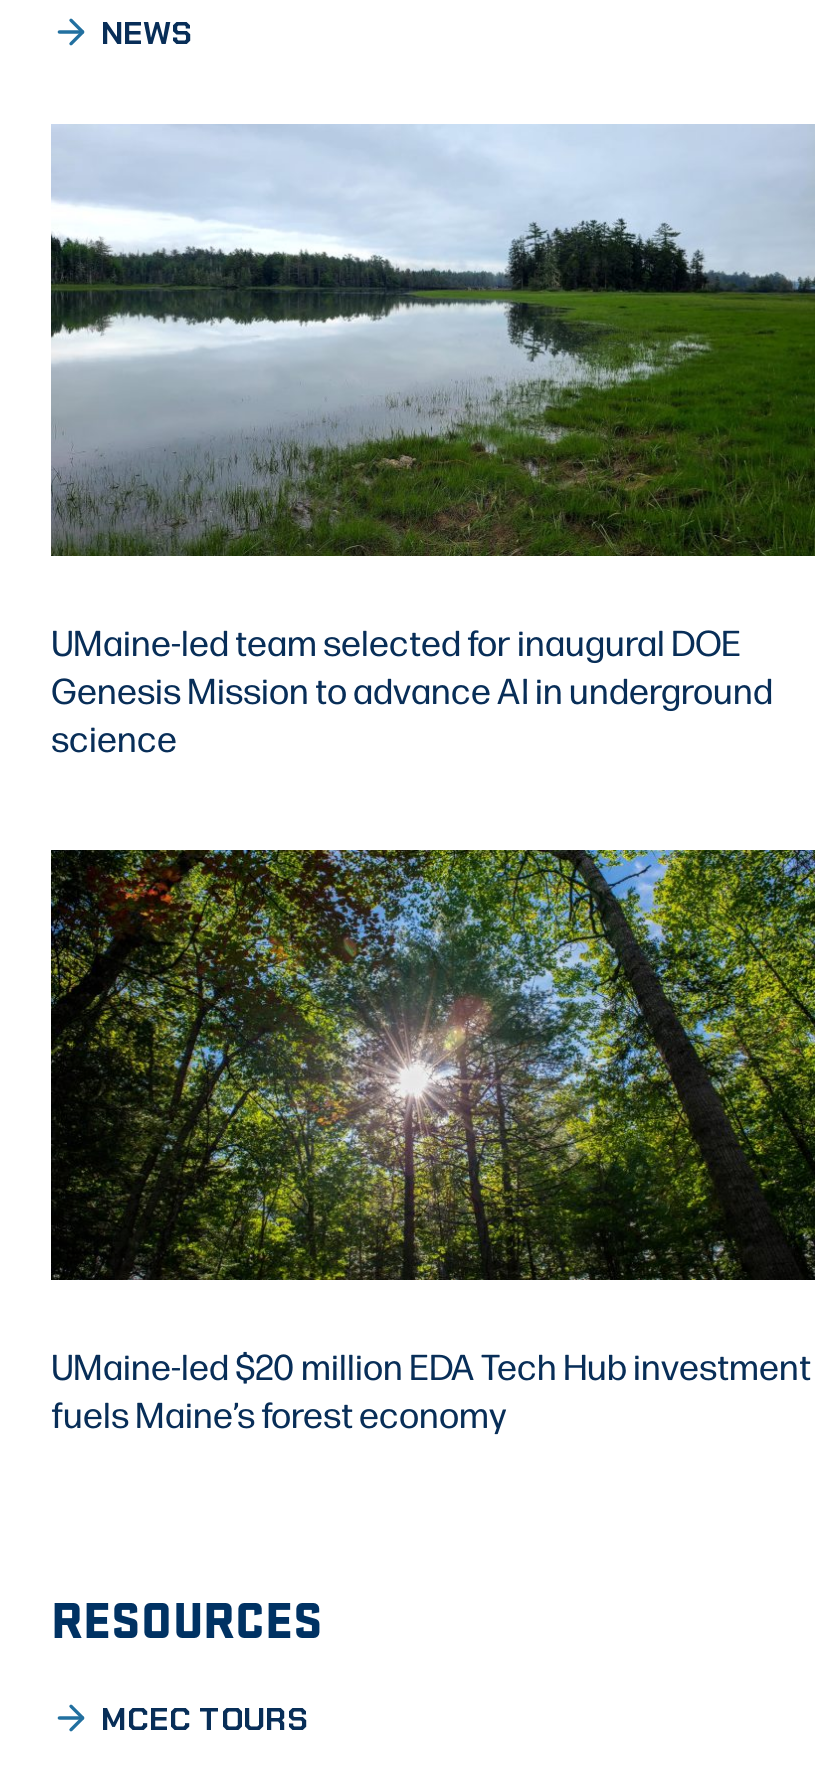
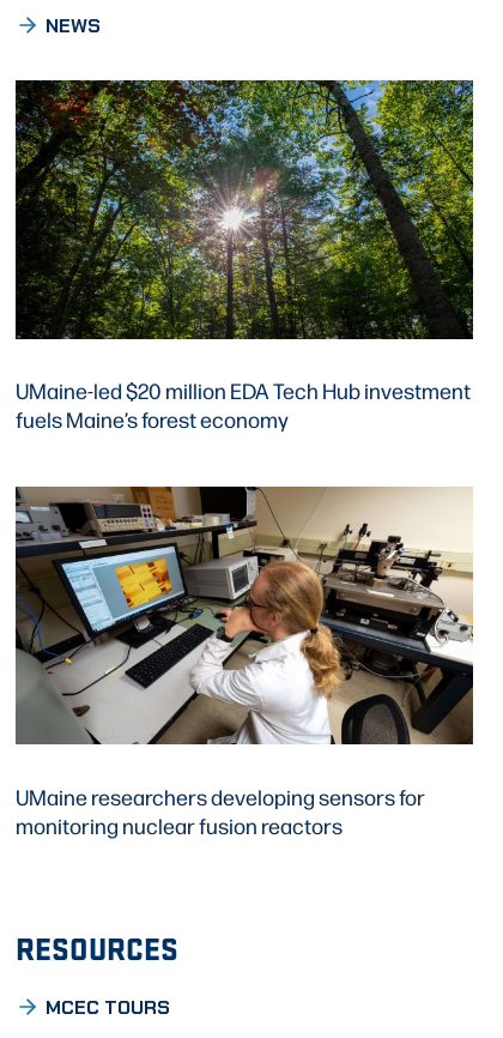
[49,124,815,760] [image] | UMaine-led team selected for inaugural DOE | Genesis Mission to advance AI in underground | science -> none
moved [47,844,819,1437] -> [13,78,475,433]: [image] | UMaine-led $20 million EDA Tech Hub investment | fuels Maine’s forest economy
none -> [14,485,474,839] [image] | UMaine researchers developing sensors for | monitoring nuclear fusion reactors

